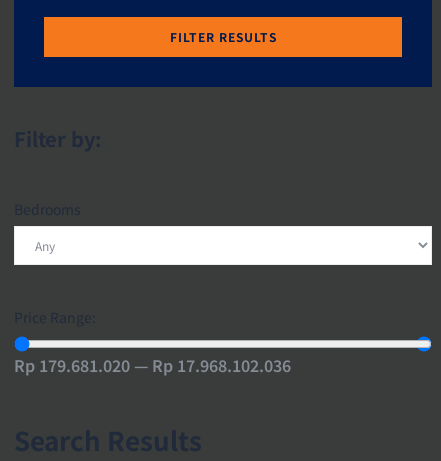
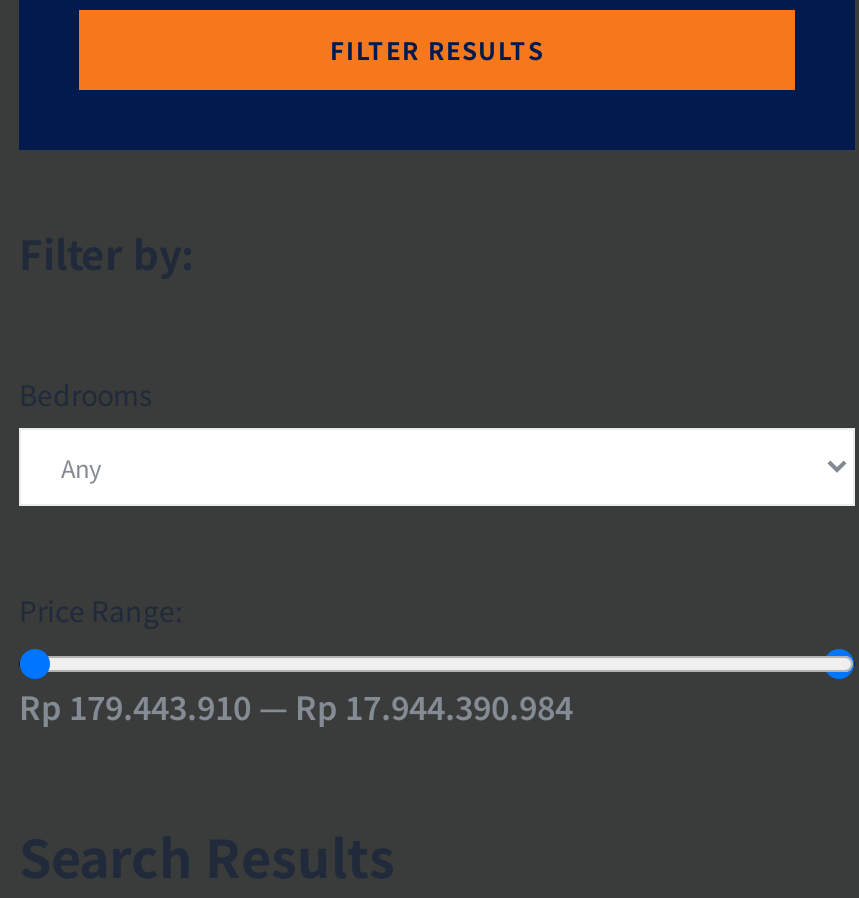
[14,353,291,377] Rp 179.681.020 — Rp 17.968.102.036 -> [19,682,573,730] Rp 179.443.910 — Rp 17.944.390.984

